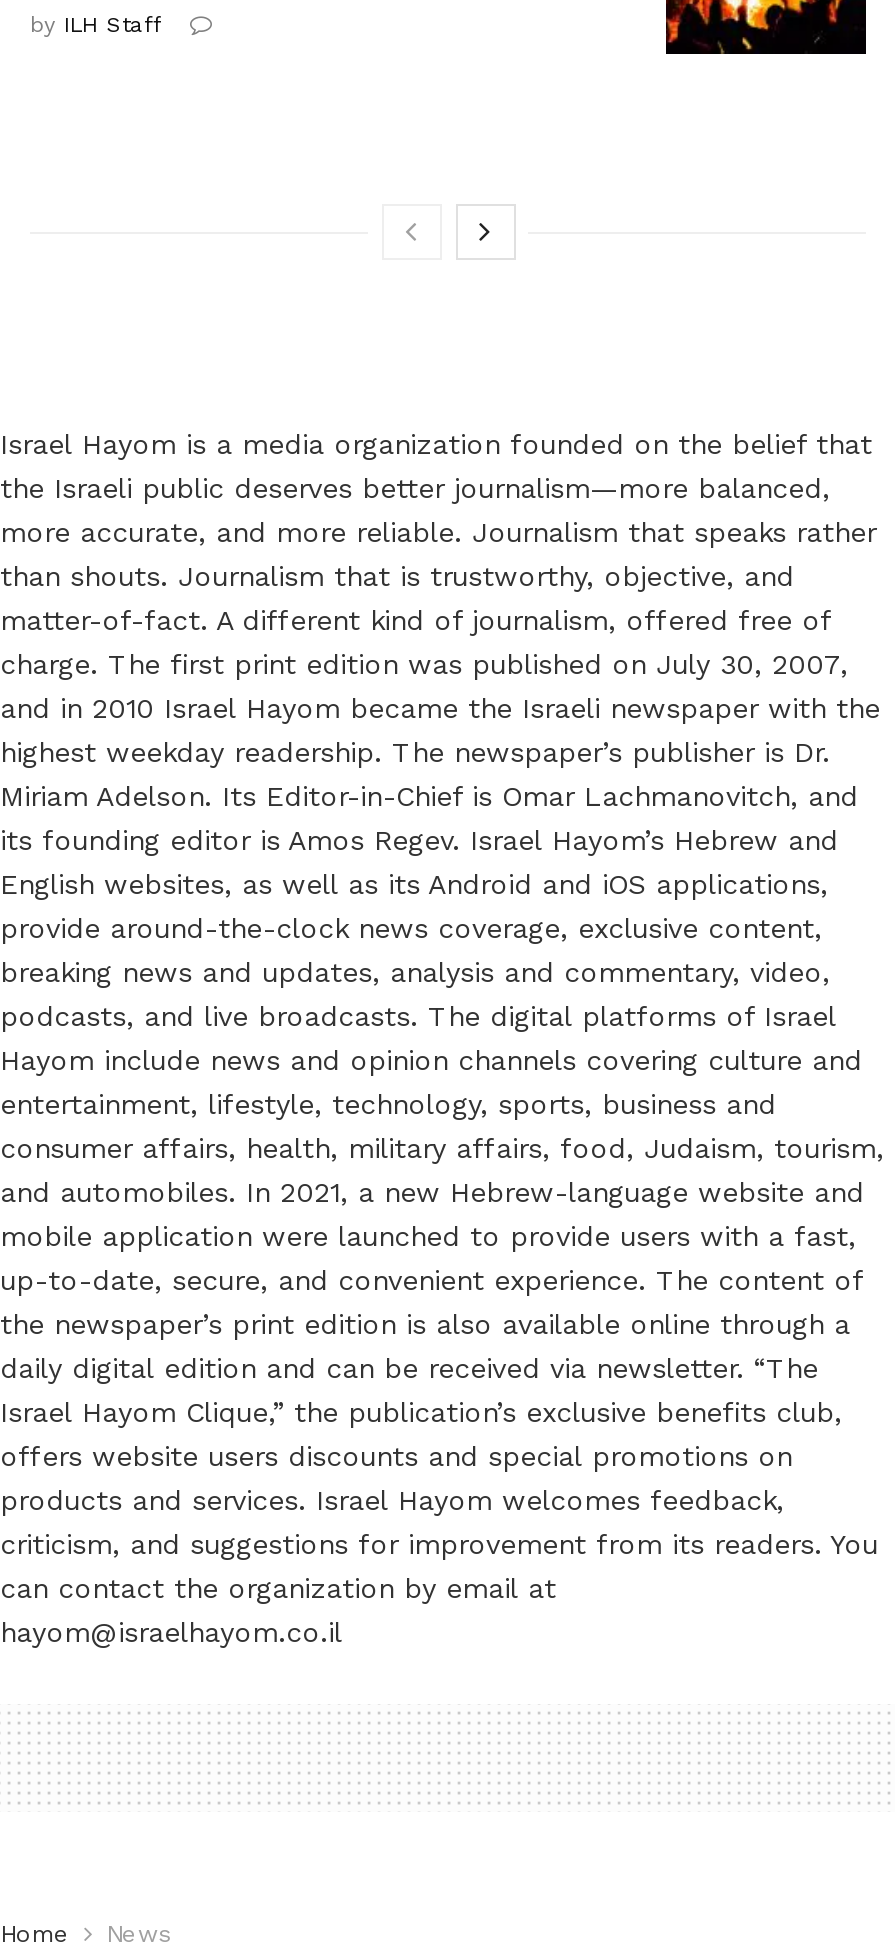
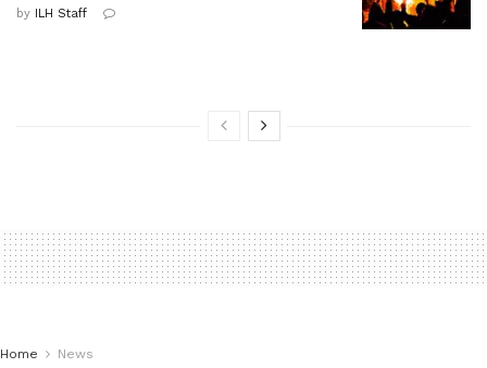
[0,429,884,1649] Israel Hayom is a media organization founded on the belief that | the Israeli public deserves better journalism—more balanced, | more accurate, and more reliable. Journalism that speaks rather | than shouts. Journalism that is trustworthy, objective, and | matter-of-fact. A different kind of journalism, offered free of | charge. The first print edition was published on July 30, 2007, | and in 2010 Israel Hayom became the Israeli newspaper with the | highest weekday readership. The newspaper’s publisher is Dr. | Miriam Adelson. Its Editor-in-Chief is Omar Lachmanovitch, and | its founding editor is Amos Regev. Israel Hayom’s Hebrew and | English websites, as well as its Android and iOS applications, | provide around-the-clock news coverage, exclusive content, | breaking news and updates, analysis and commentary, video, | podcasts, and live broadcasts. The digital platforms of Israel | Hayom include news and opinion channels covering culture and | entertainment, lifestyle, technology, sports, business and | consumer affairs, health, military affairs, food, Judaism, tourism, | and automobiles. In 2021, a new Hebrew-language website and | mobile application were launched to provide users with a fast, | up-to-date, secure, and convenient experience. The content of | the newspaper’s print edition is also available online through a | daily digital edition and can be received via newsletter. “The | Israel Hayom Clique,” the publication’s exclusive benefits club, | offers website users discounts and special promotions on | products and services. Israel Hayom welcomes feedback, | criticism, and suggestions for improvement from its readers. You | can contact the organization by email at | hayom@israelhayom.co.il -> none

